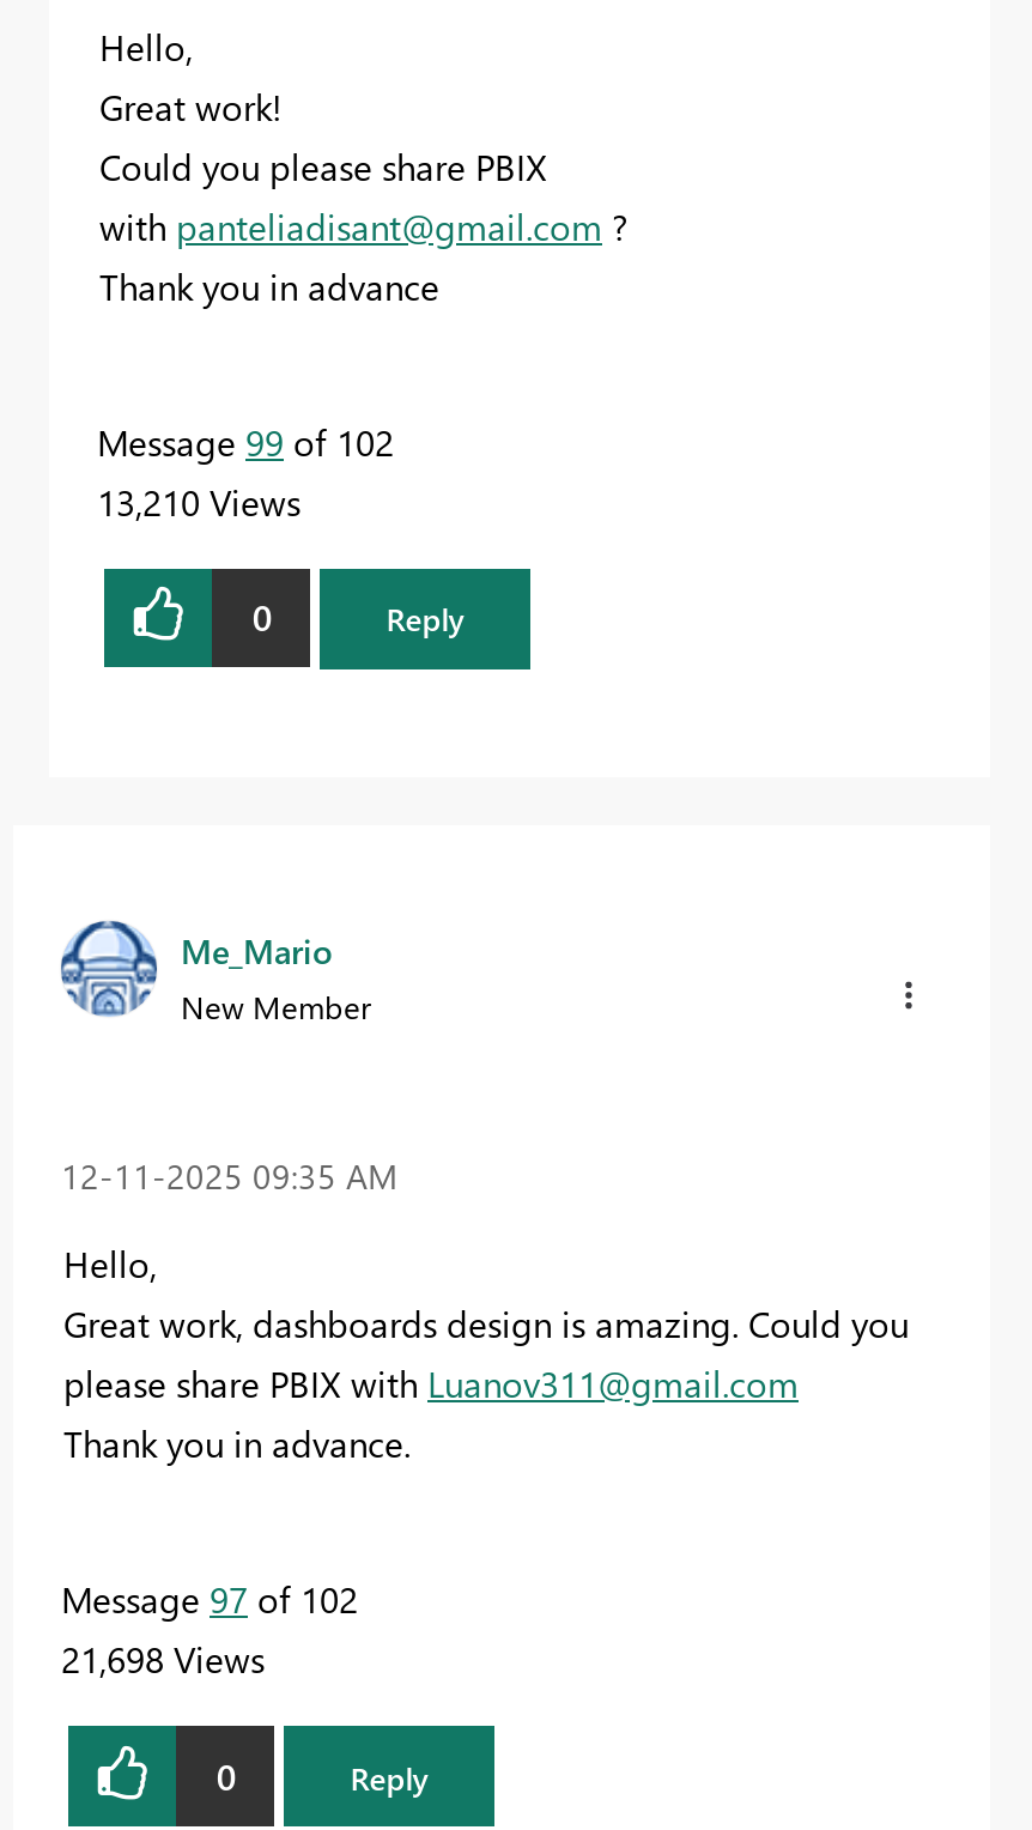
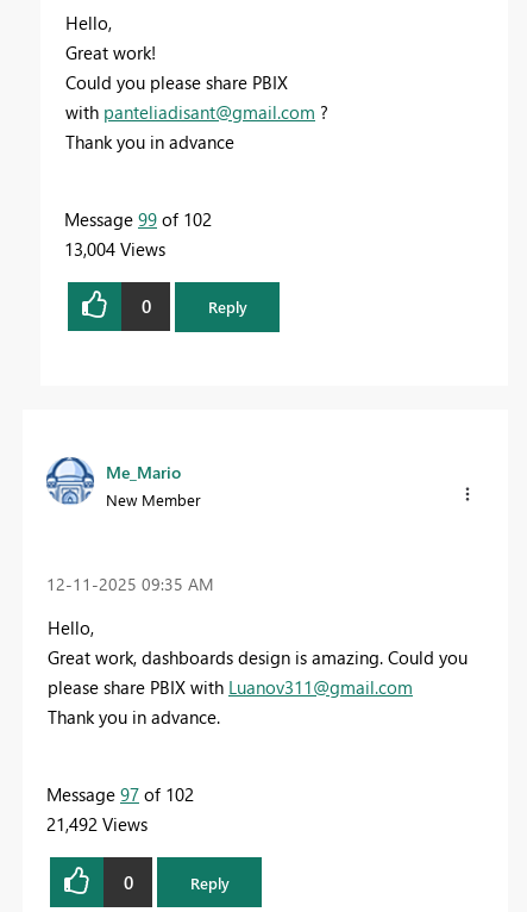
[97,477,301,525] 13,210 Views -> [64,236,165,260] 13,004 Views
[61,1635,265,1683] 21,698 Views -> [46,812,148,836] 21,492 Views

